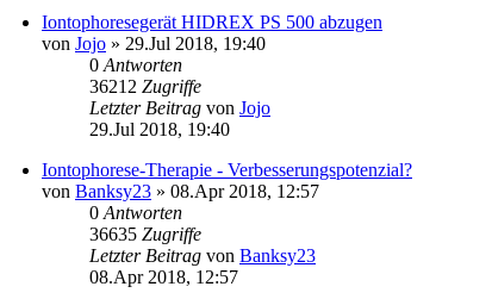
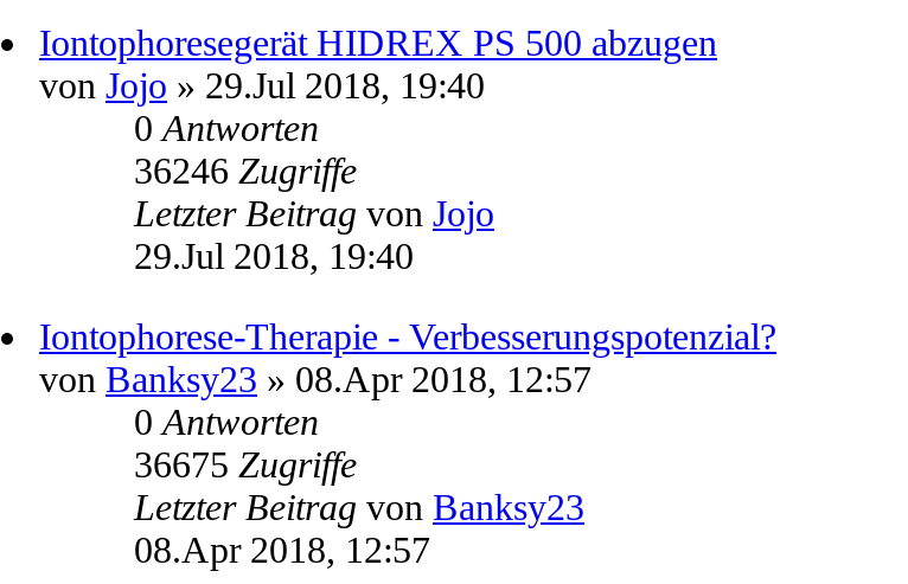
[89,76,201,96] 36212 Zugriffe -> [134,150,357,190] 36246 Zugriffe
[89,224,201,244] 36635 Zugriffe -> [134,444,357,484] 36675 Zugriffe

